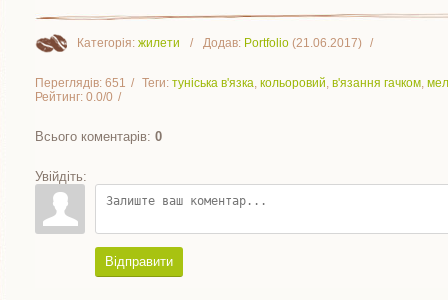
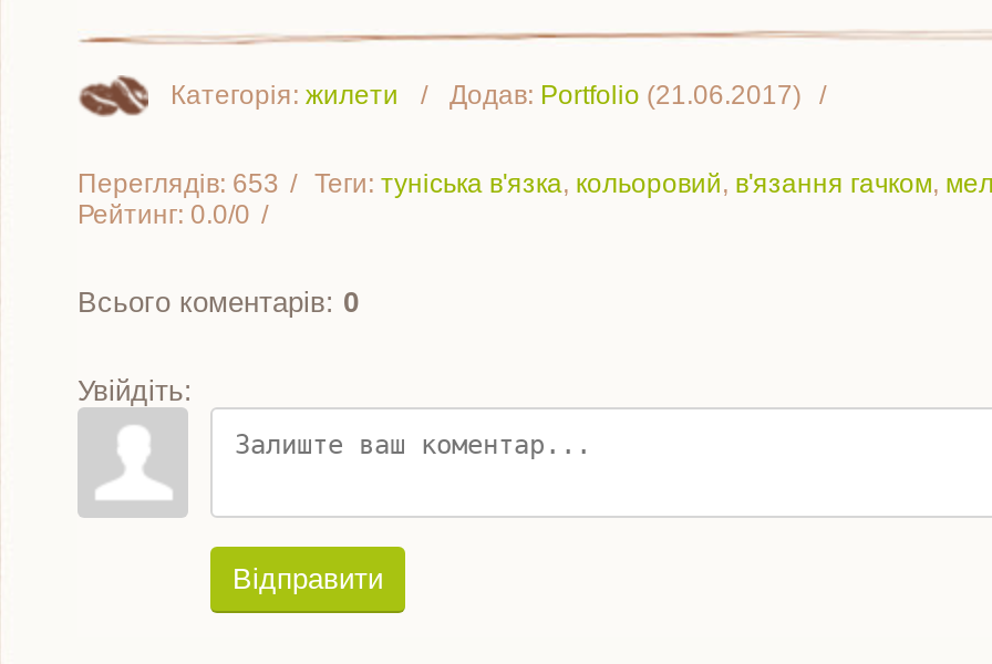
[35,76,126,90] Переглядів: 651 -> [77,168,279,199] Переглядів: 653

